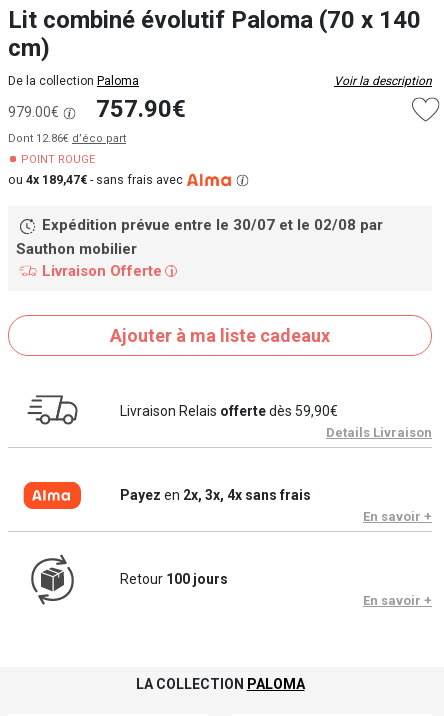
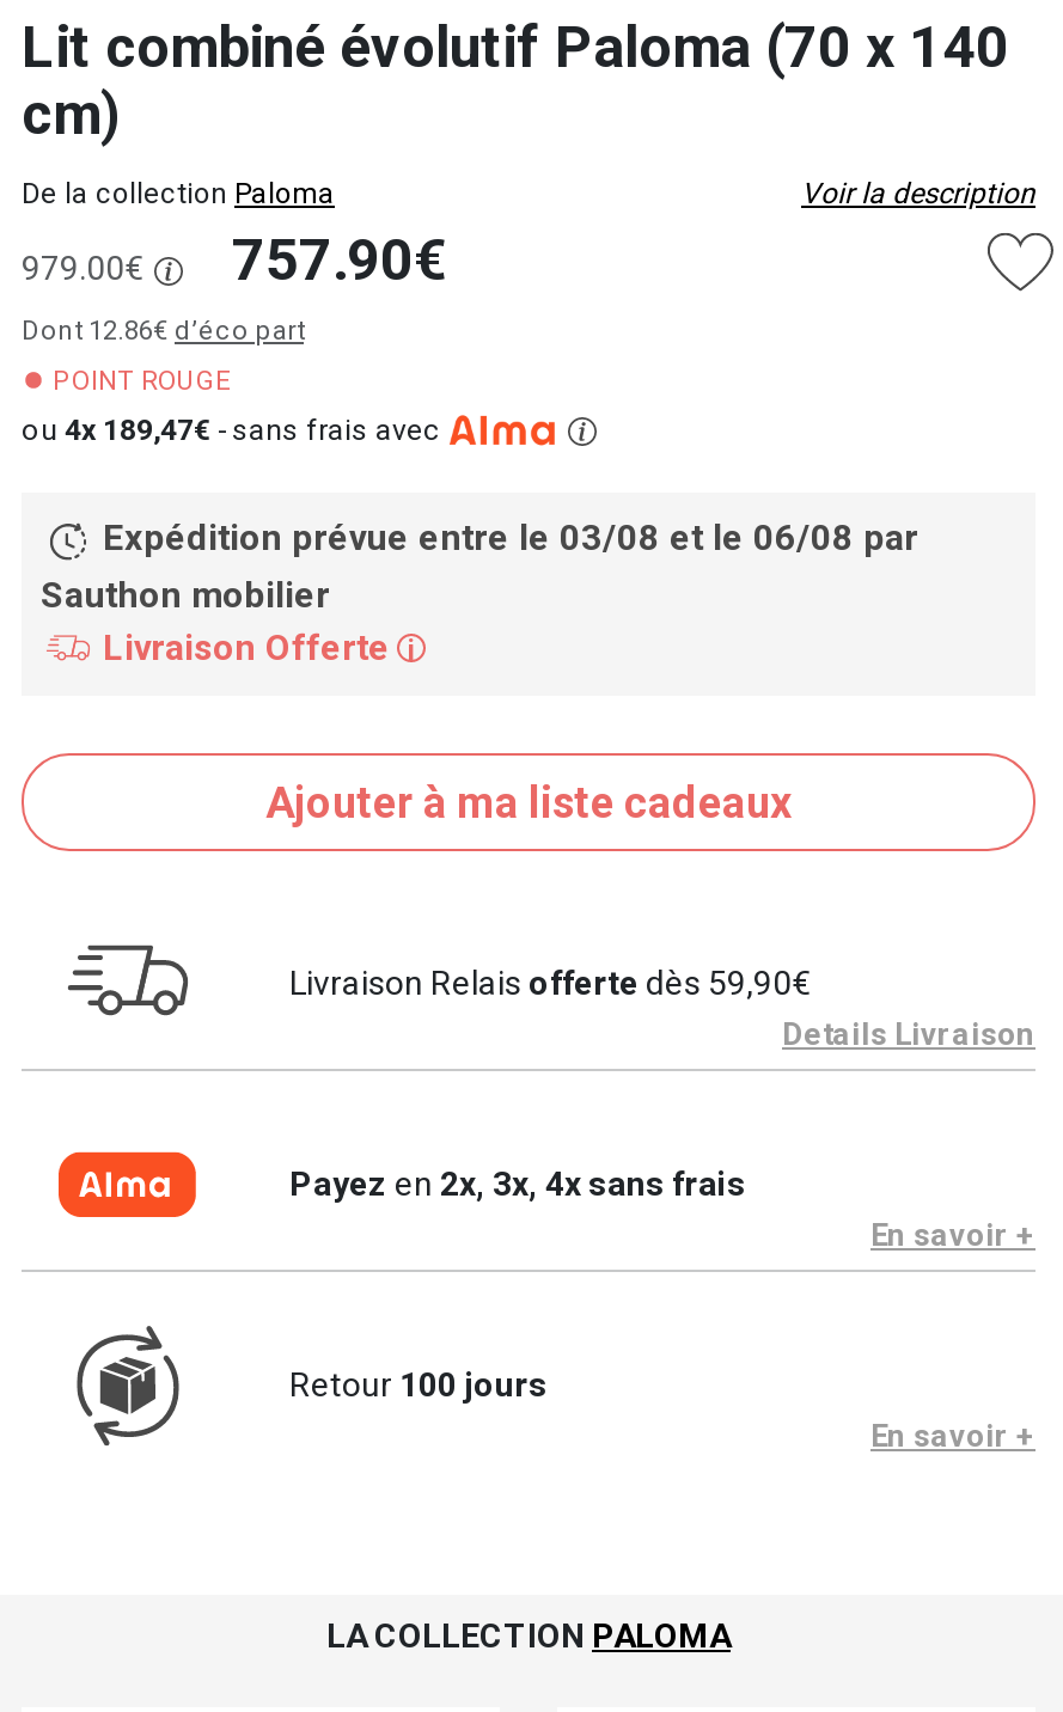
[42,216,383,234] Expédition prévue entre le 30/07 et le 02/08 par -> [103,516,918,559] Expédition prévue entre le 03/08 et le 06/08 par

